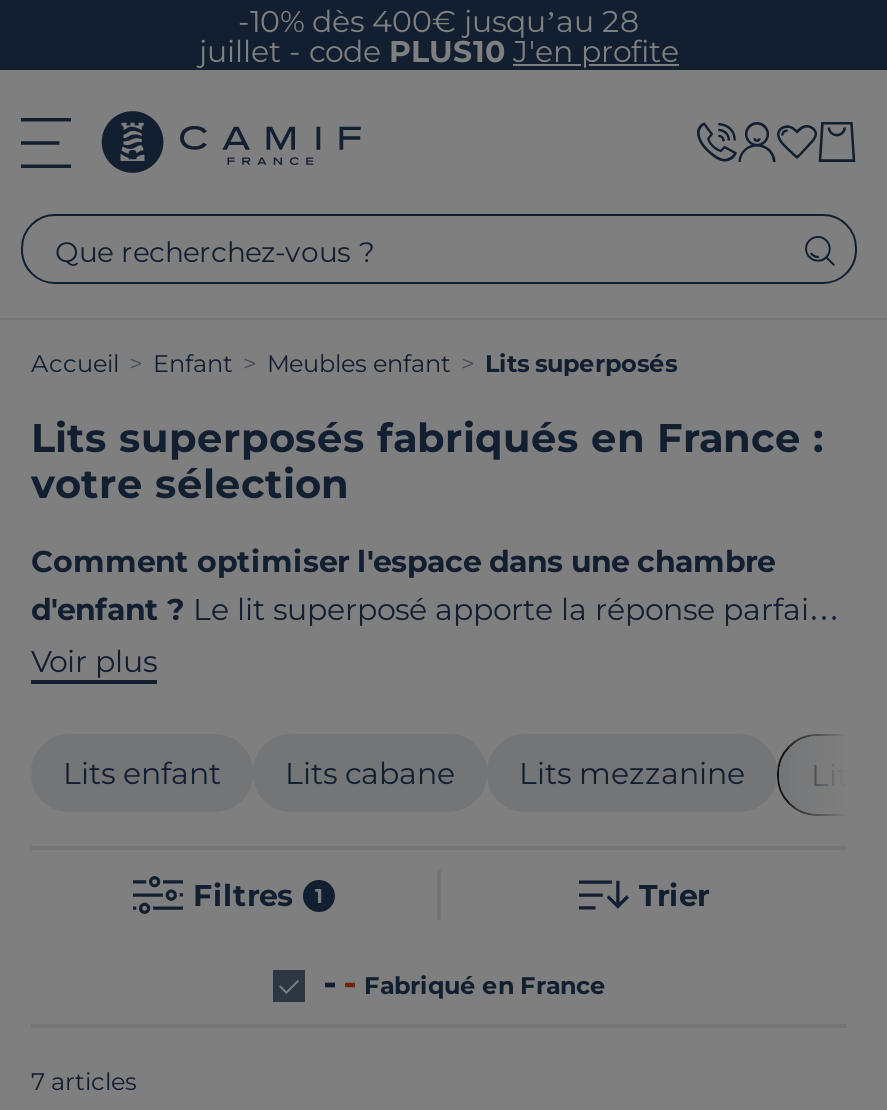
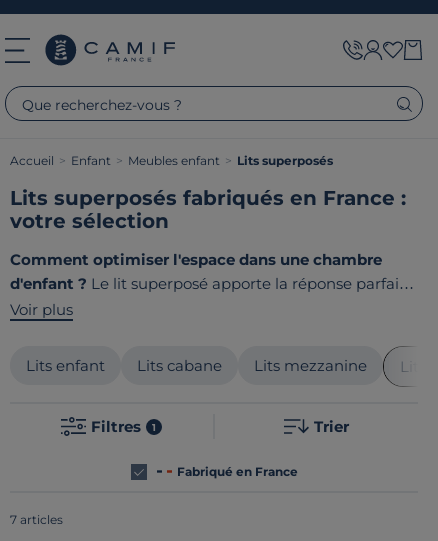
[199,1,679,69] -10% dès 400€ jusqu’au 28 | juillet - codePLUS10 J'en profite -> none

